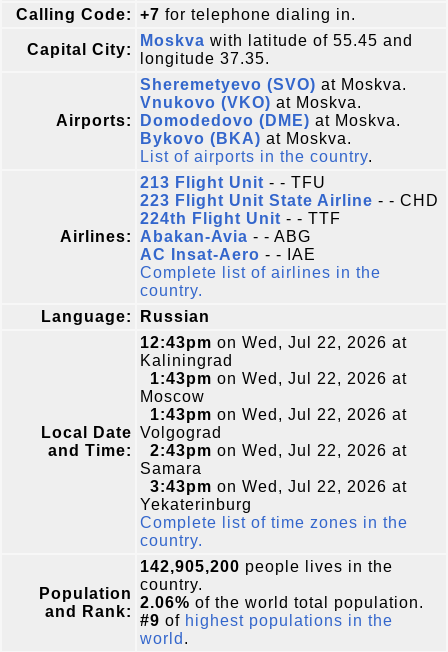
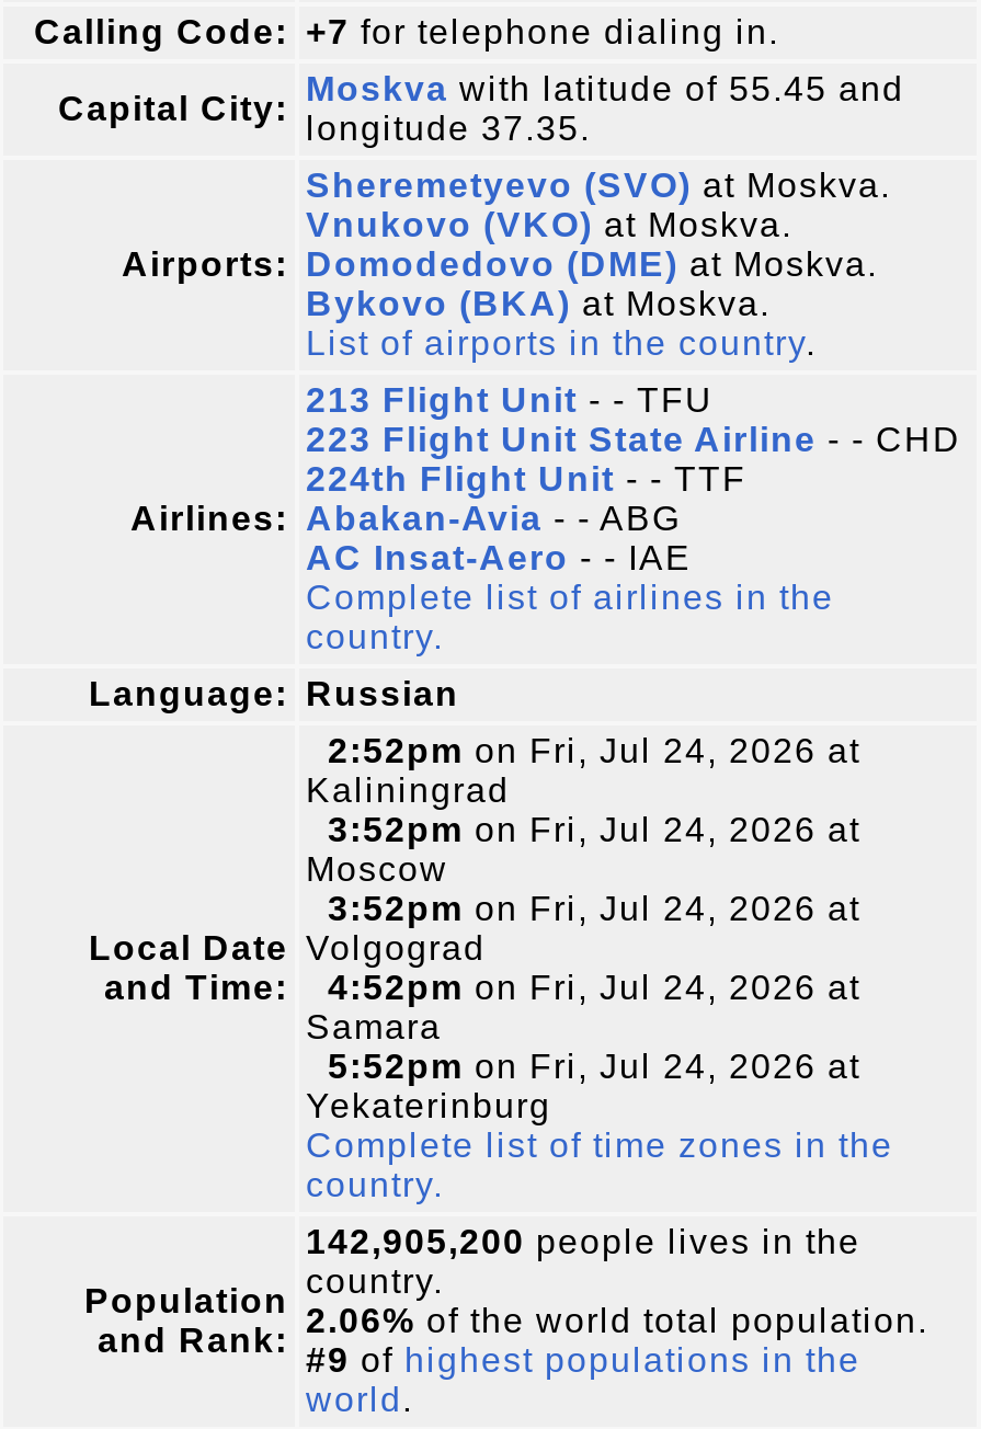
[140,334,407,351] 12:43pm on Wed, Jul 22, 2026 at -> [306,732,860,769] 2:52pm on Fri, Jul 24, 2026 at
[140,370,407,387] 1:43pm on Wed, Jul 22, 2026 at -> [306,811,860,848] 3:52pm on Fri, Jul 24, 2026 at
[140,406,407,423] 1:43pm on Wed, Jul 22, 2026 at -> [306,890,860,927] 3:52pm on Fri, Jul 24, 2026 at
[140,442,407,459] 2:43pm on Wed, Jul 22, 2026 at -> [306,969,860,1006] 4:52pm on Fri, Jul 24, 2026 at
[140,478,407,495] 3:43pm on Wed, Jul 22, 2026 at -> [306,1048,860,1085] 5:52pm on Fri, Jul 24, 2026 at

